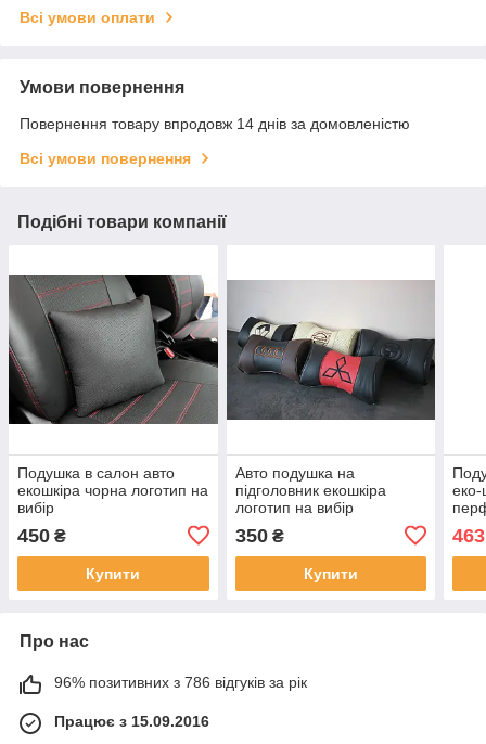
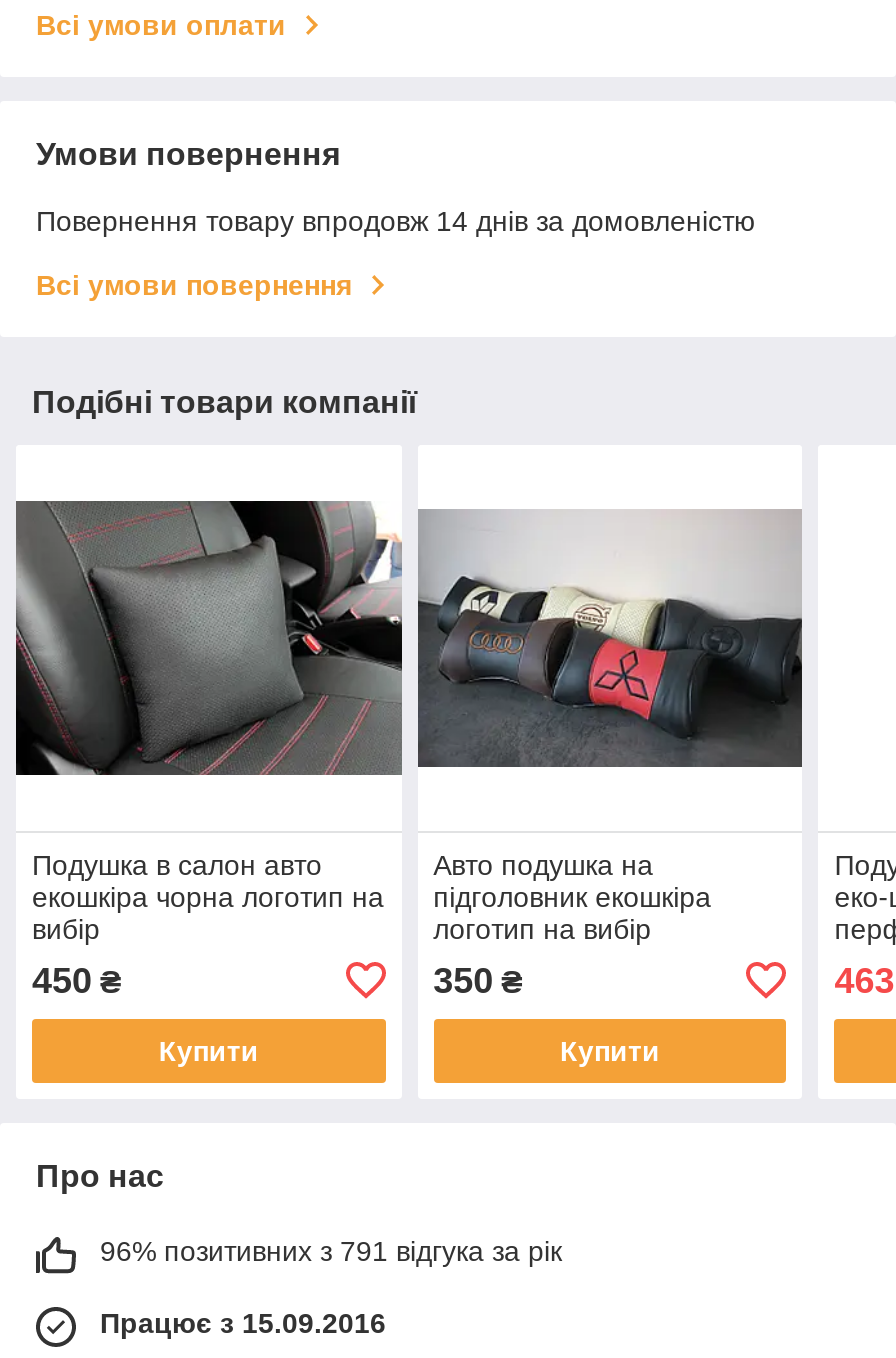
[54,673,307,691] 96% позитивних з 786 відгуків за рік -> [100,1235,562,1267] 96% позитивних з 791 відгука за рік

